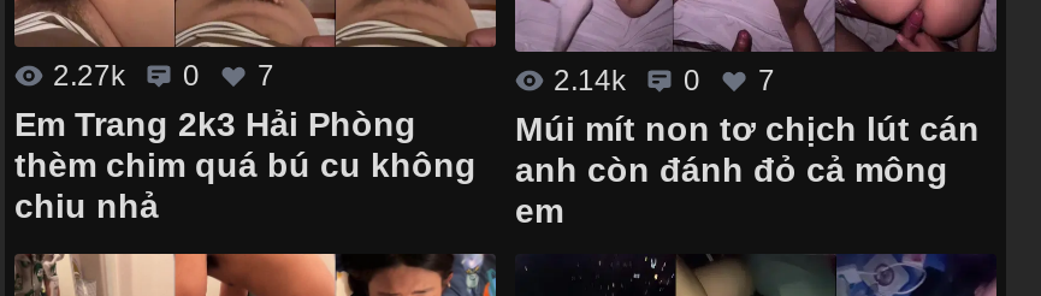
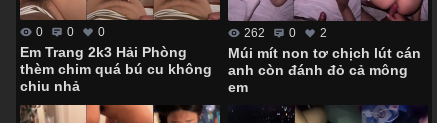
[53,60,125,93] 2.27k -> none
[258,60,274,93] 7 -> [67,25,105,39] 0 | 0
[554,64,626,97] 2.14k -> [244,26,265,40] 262
[758,64,775,97] 7 -> [320,26,327,40] 2

